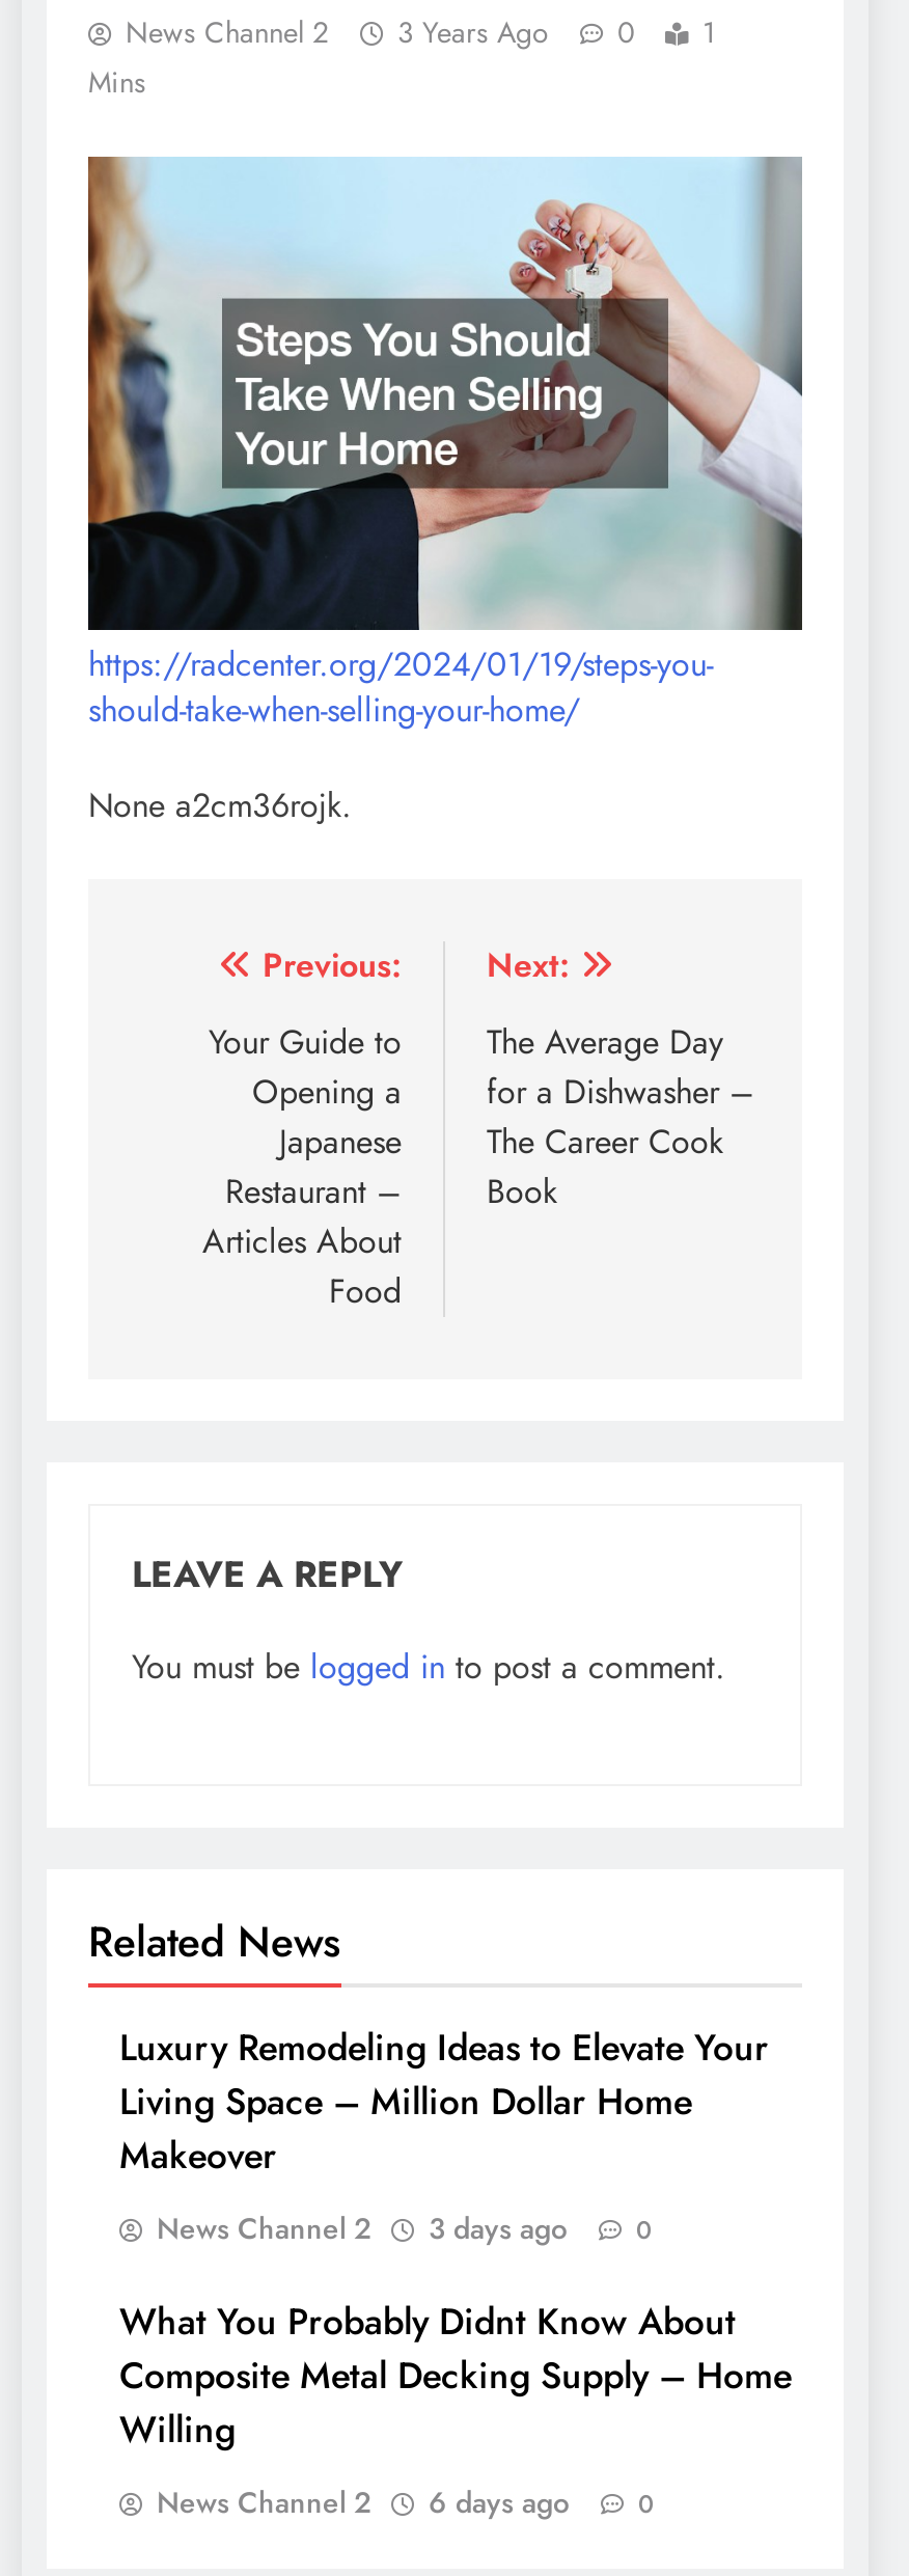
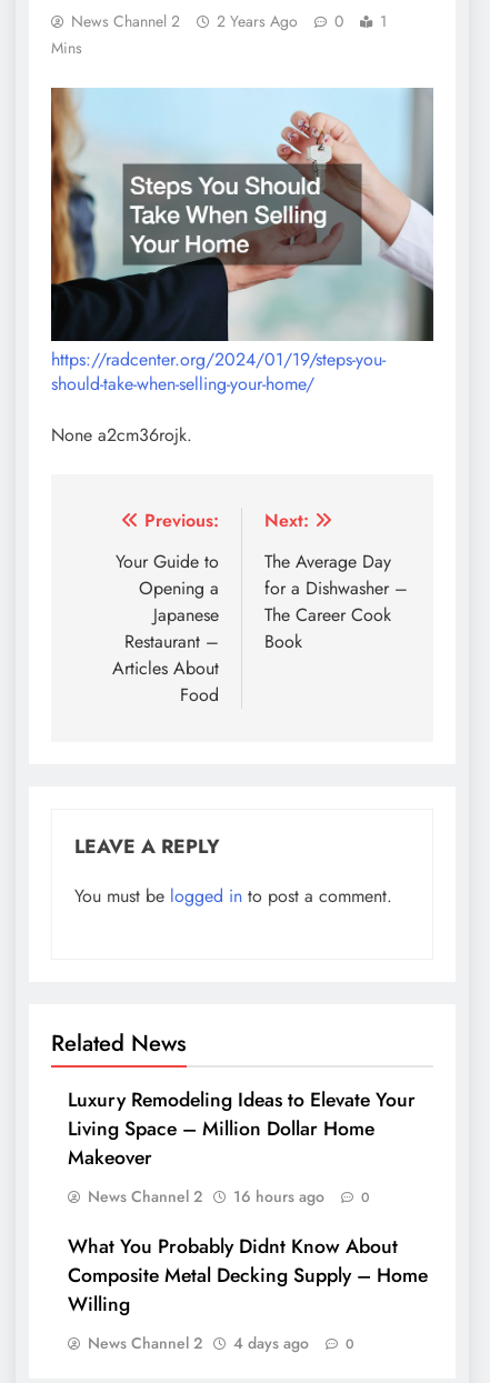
[126,11,715,53] News Channel 2 3 Years Ago 0 1 -> [71,10,387,32] News Channel 2 2 Years Ago 0 1
[157,2208,653,2249] News Channel 2 3 days ago 0 -> [88,1185,370,1208] News Channel 2 16 hours ago 0
[157,2482,655,2523] News Channel 2 6 days ago 0 -> [88,1332,354,1354] News Channel 2 4 days ago 0

